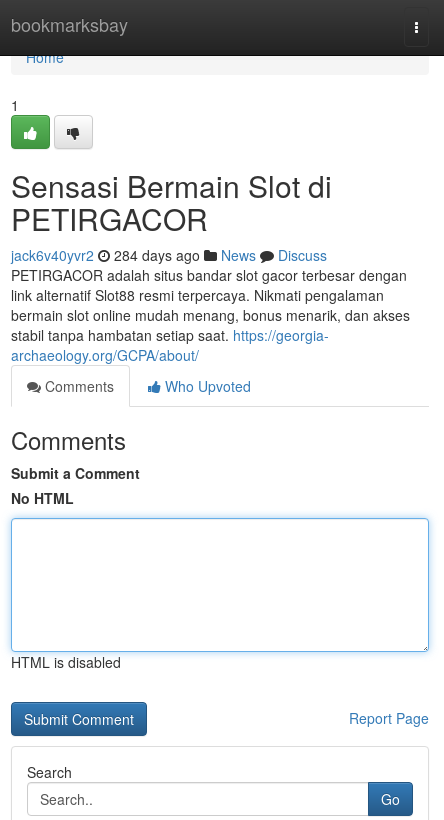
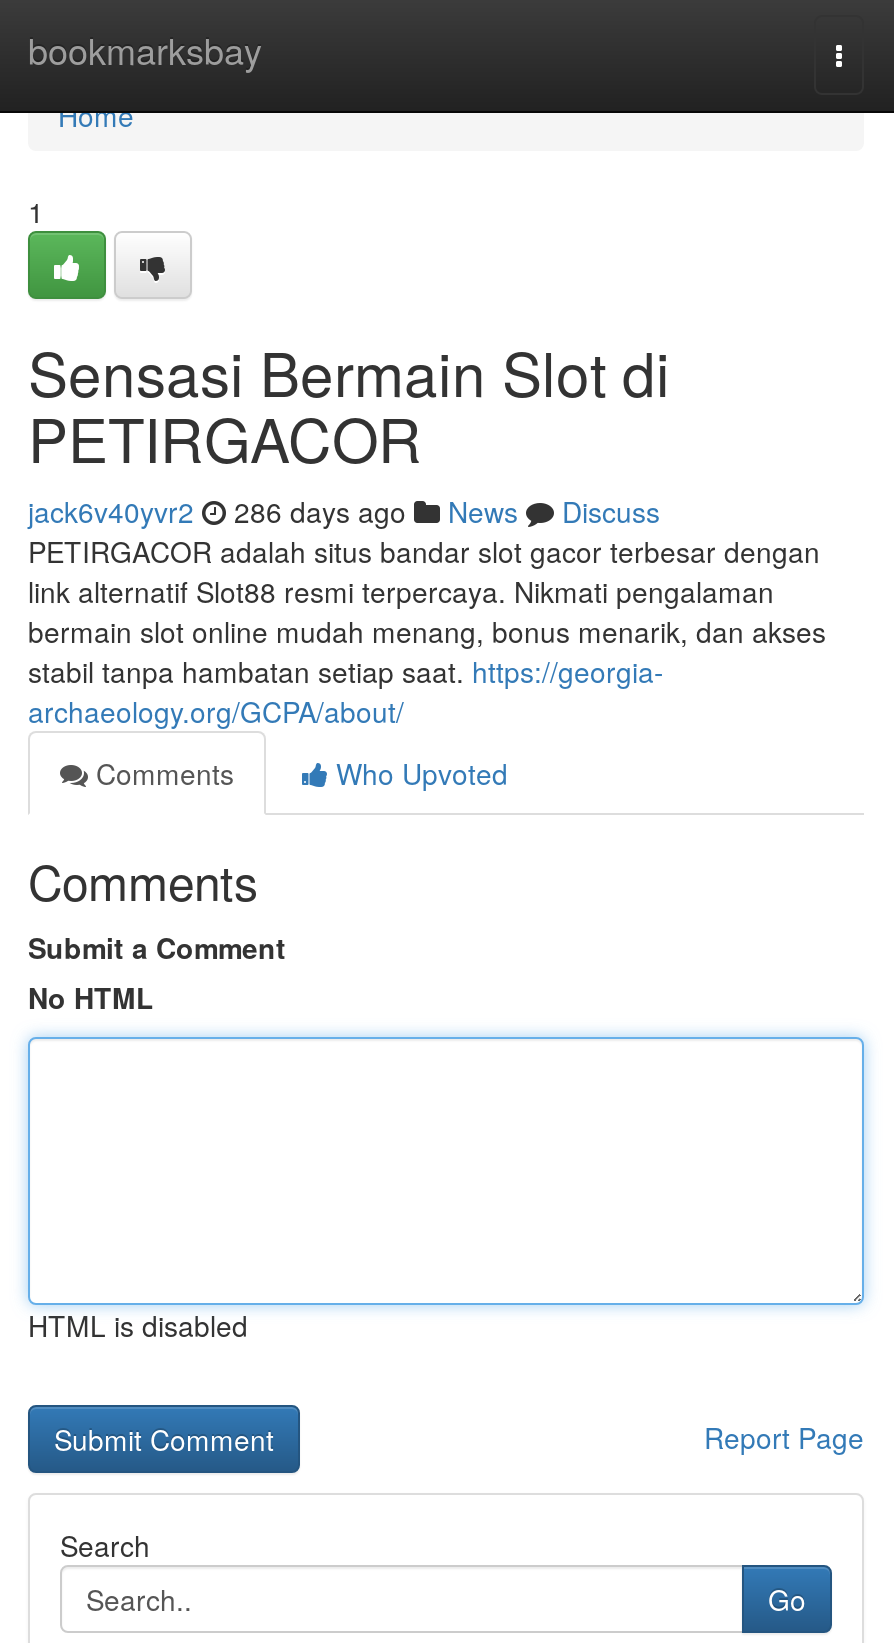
[11,245,327,265] jack6v40yvr2 284 days ago News Discuss -> [28,491,660,531] jack6v40yvr2 286 days ago News Discuss

